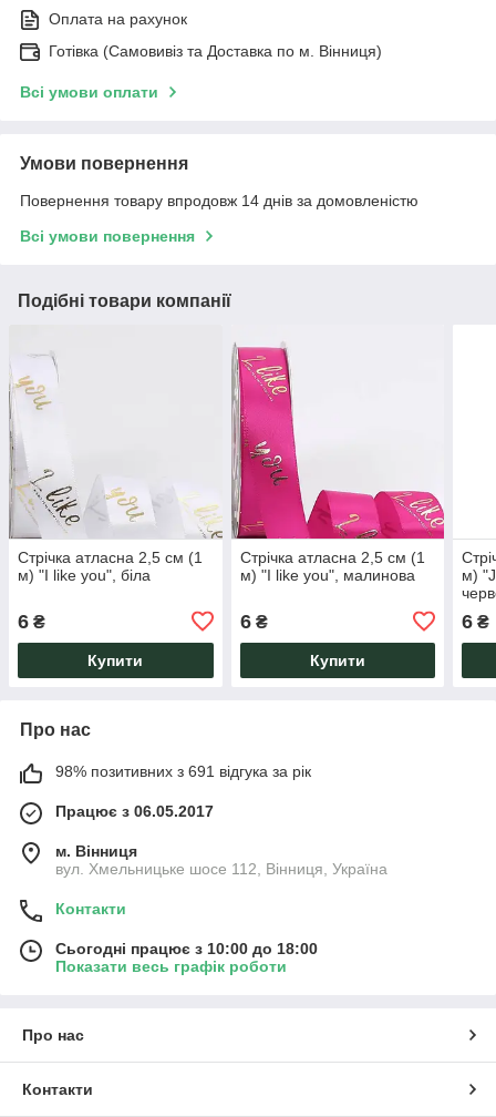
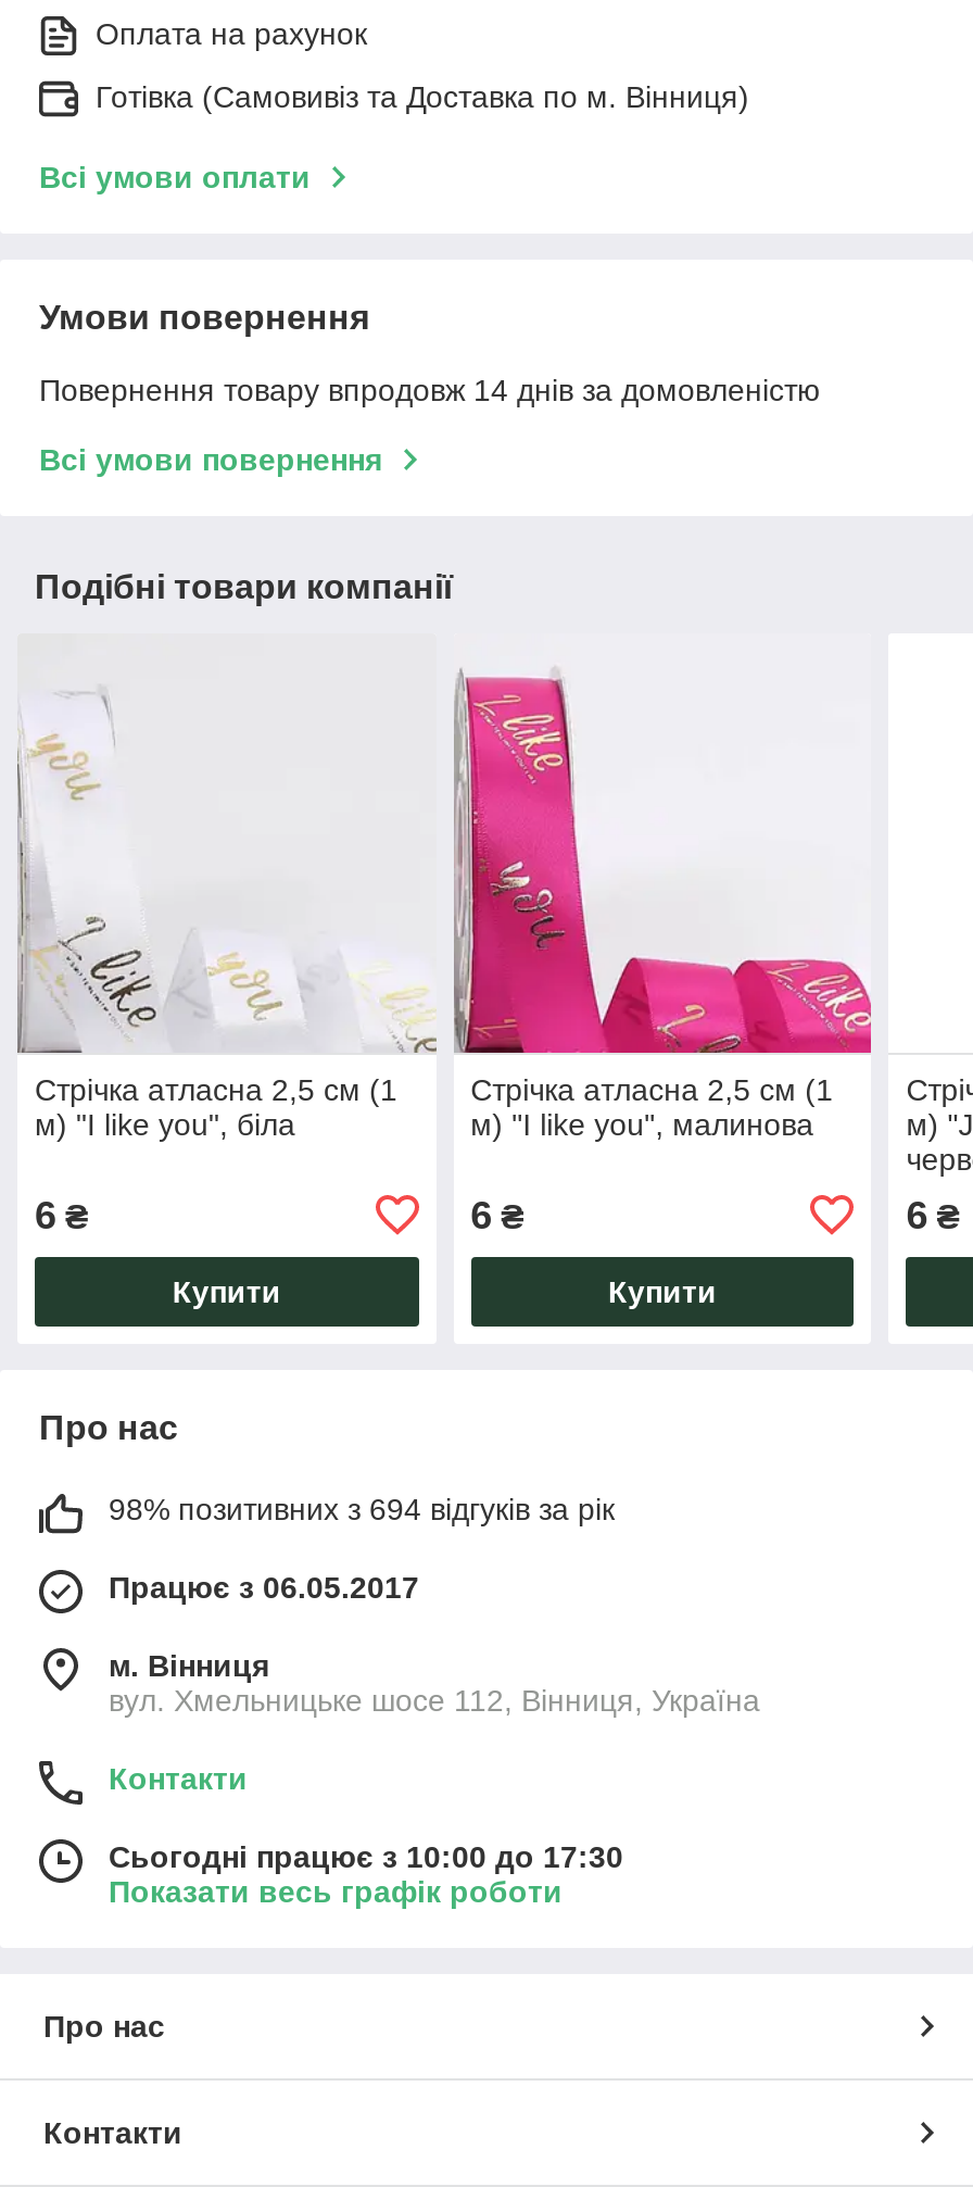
[55,762,311,780] 98% позитивних з 691 відгука за рік -> [109,1491,615,1526] 98% позитивних з 694 відгуків за рік
[55,939,318,957] Сьогодні працює з 10:00 до 18:00 -> [109,1839,623,1874] Сьогодні працює з 10:00 до 17:30

